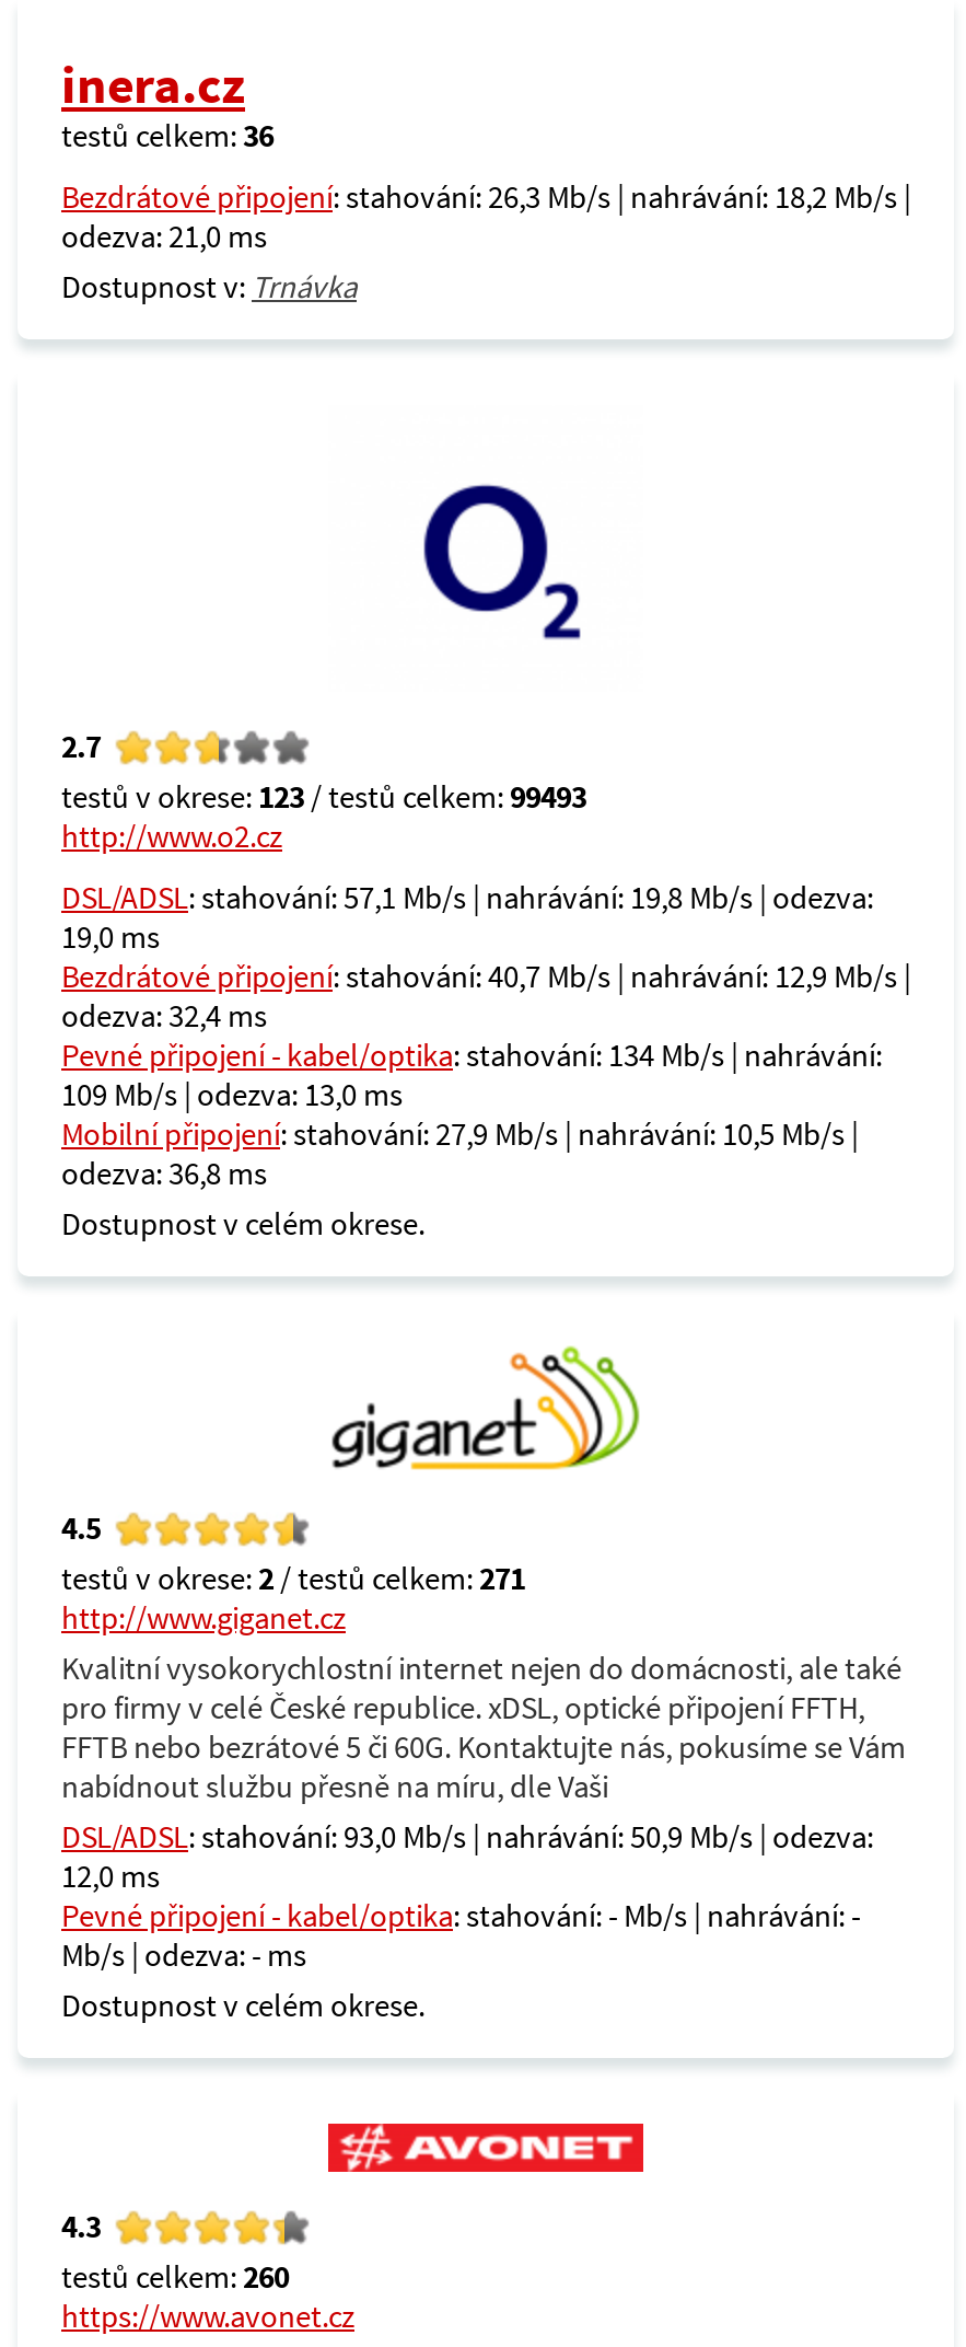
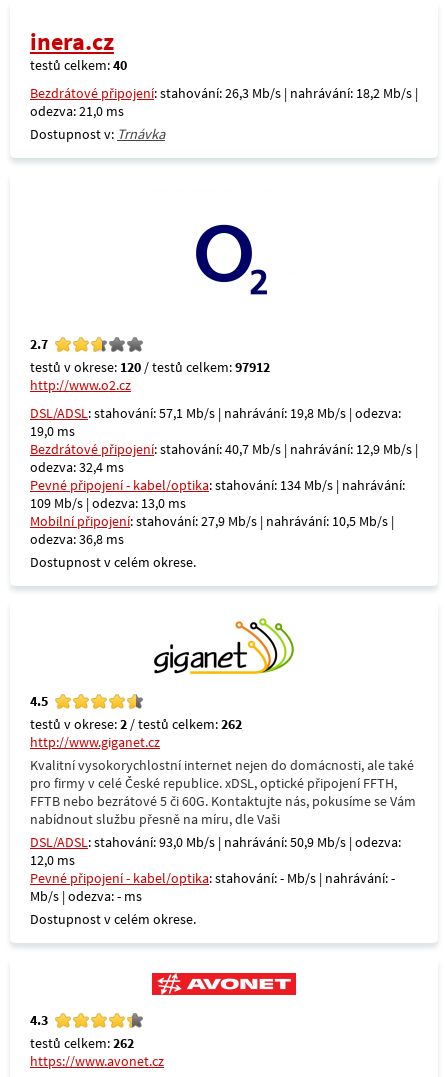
[61,116,273,155] testů celkem: 36 -> [30,56,127,74] testů celkem: 40
[61,777,586,817] testů v okrese: 123 / testů celkem: 99493 -> [30,358,270,376] testů v okrese: 120 / testů celkem: 97912
[61,1559,525,1598] testů v okrese: 2 / testů celkem: 271 -> [30,715,242,733] testů v okrese: 2 / testů celkem: 262
[61,2257,289,2297] testů celkem: 260 -> [30,1034,134,1052] testů celkem: 262

